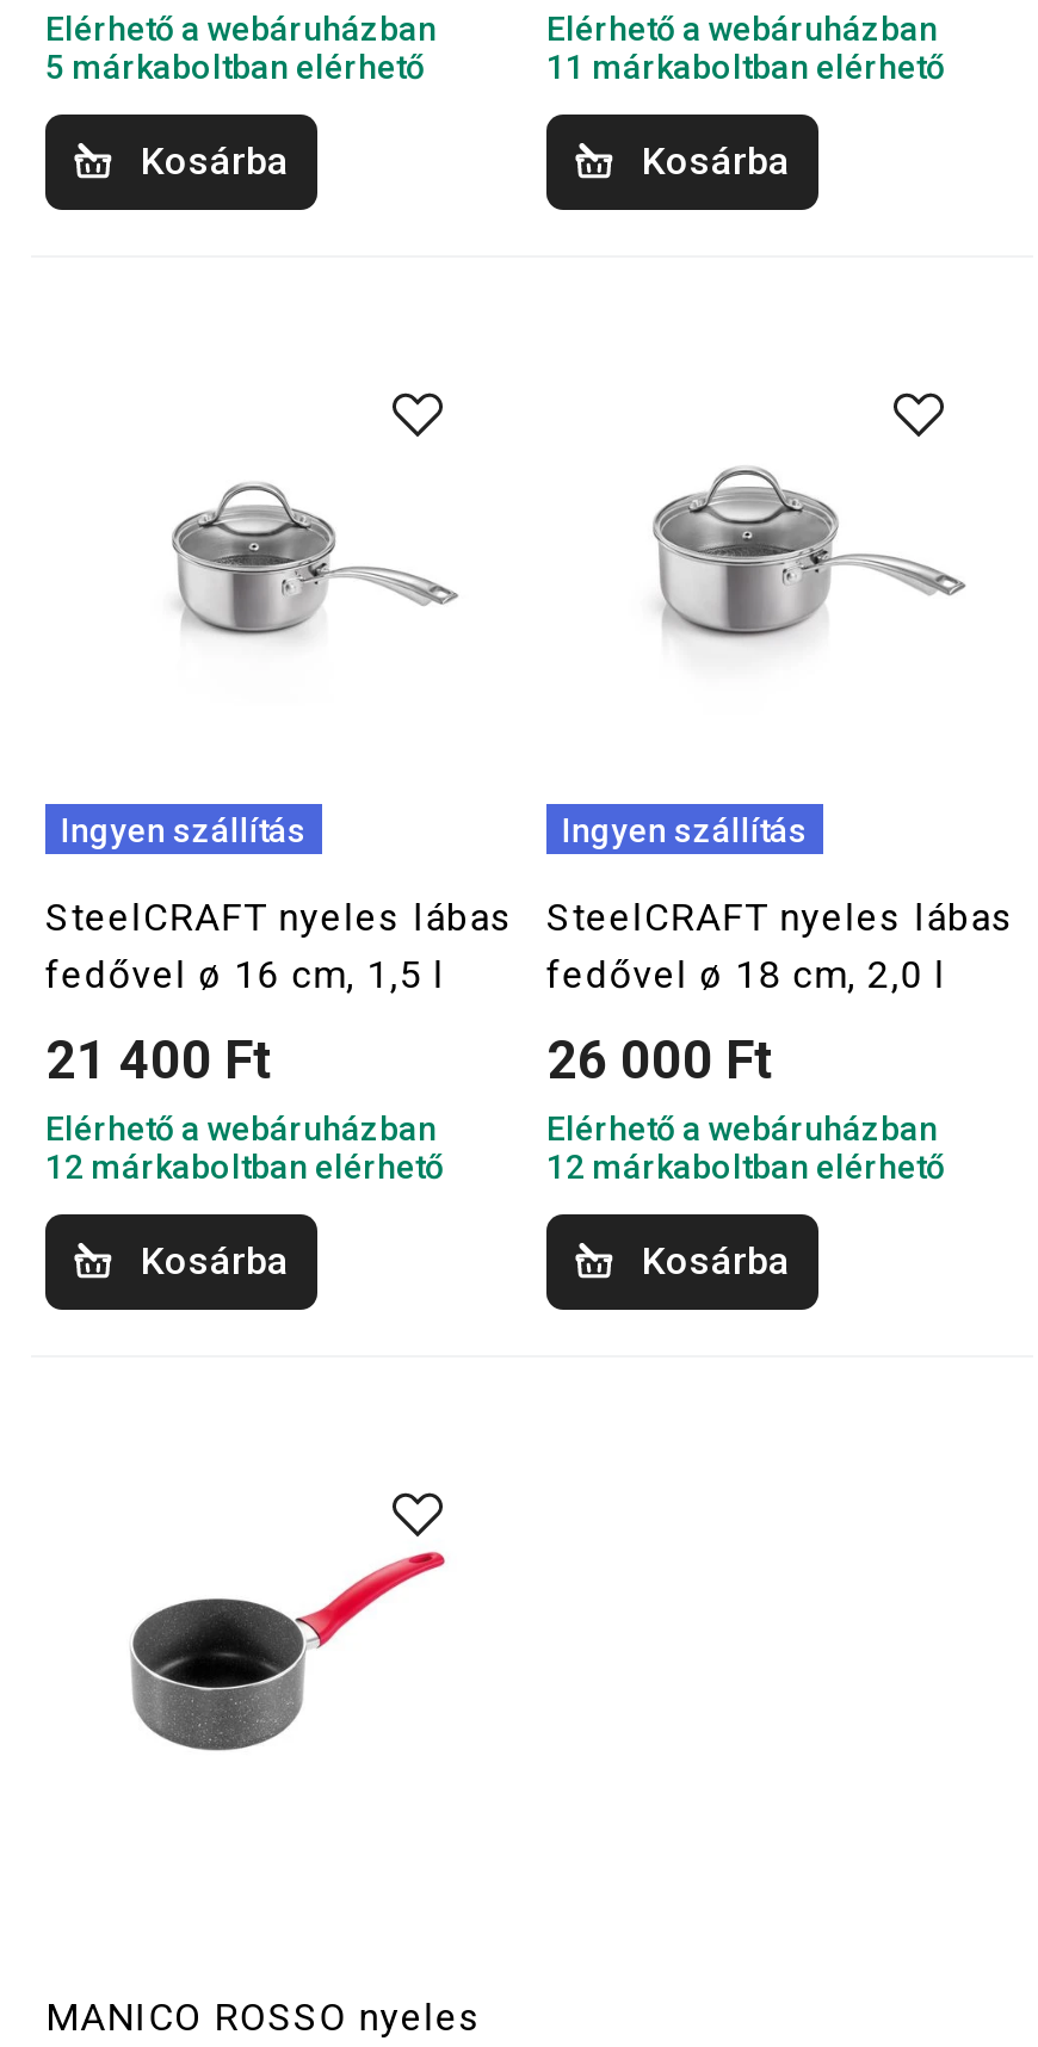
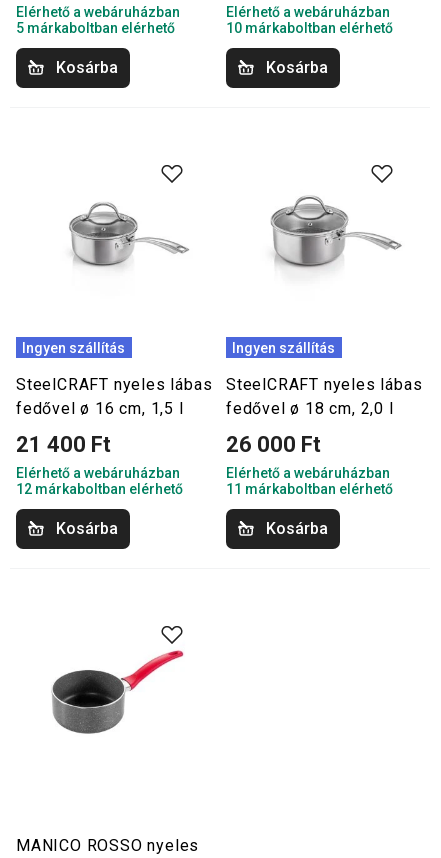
moved [546,48,945,86] -> [226,481,393,497]: 11 márkaboltban elérhető
none -> [226,20,393,36] 10 márkaboltban elérhető
[546,1148,945,1186] 12 márkaboltban elérhető -> none

